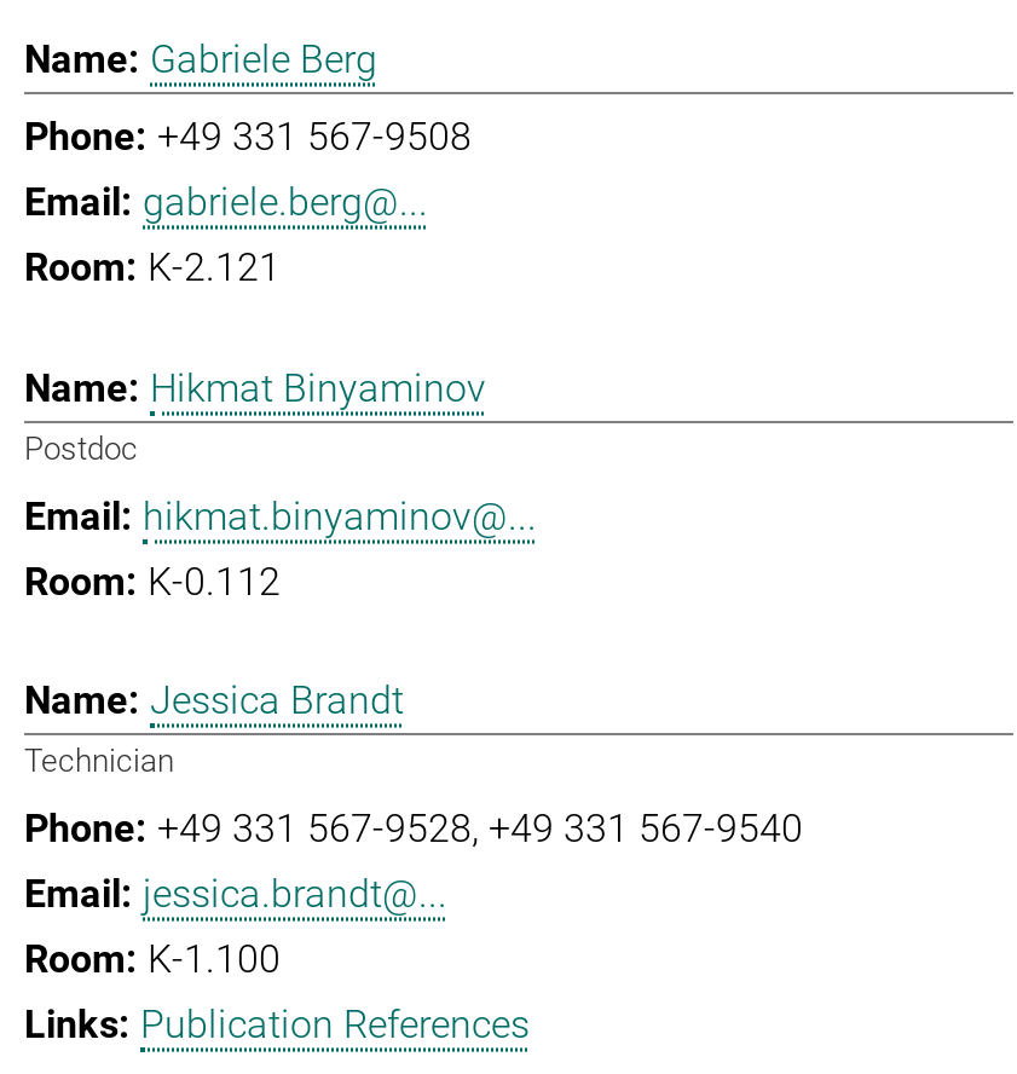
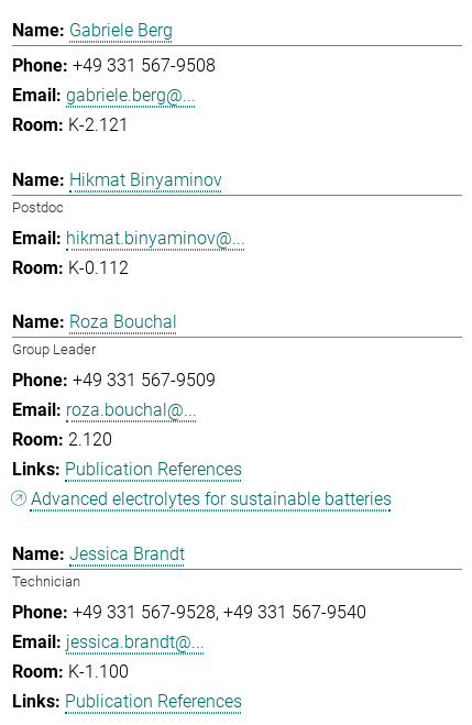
none -> [12,311,392,509] Roza Bouchal | Group Leader | +49 331 567-9509 | roza.bouchal@... | 2.120 | Publication References | Advanced electrolytes for sustainable batteries

